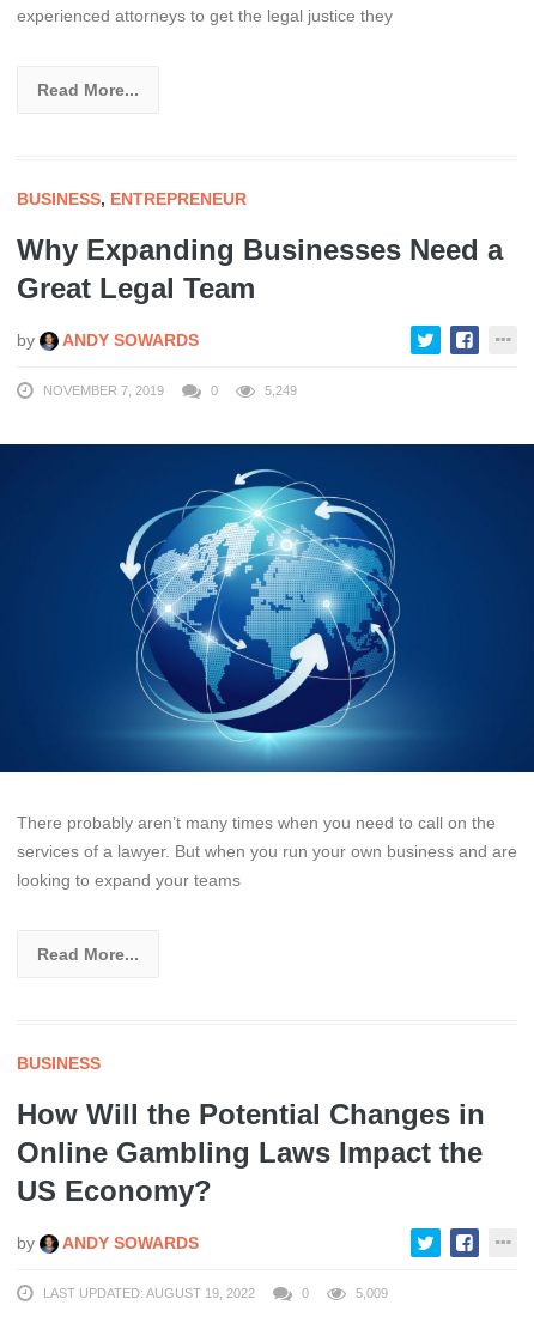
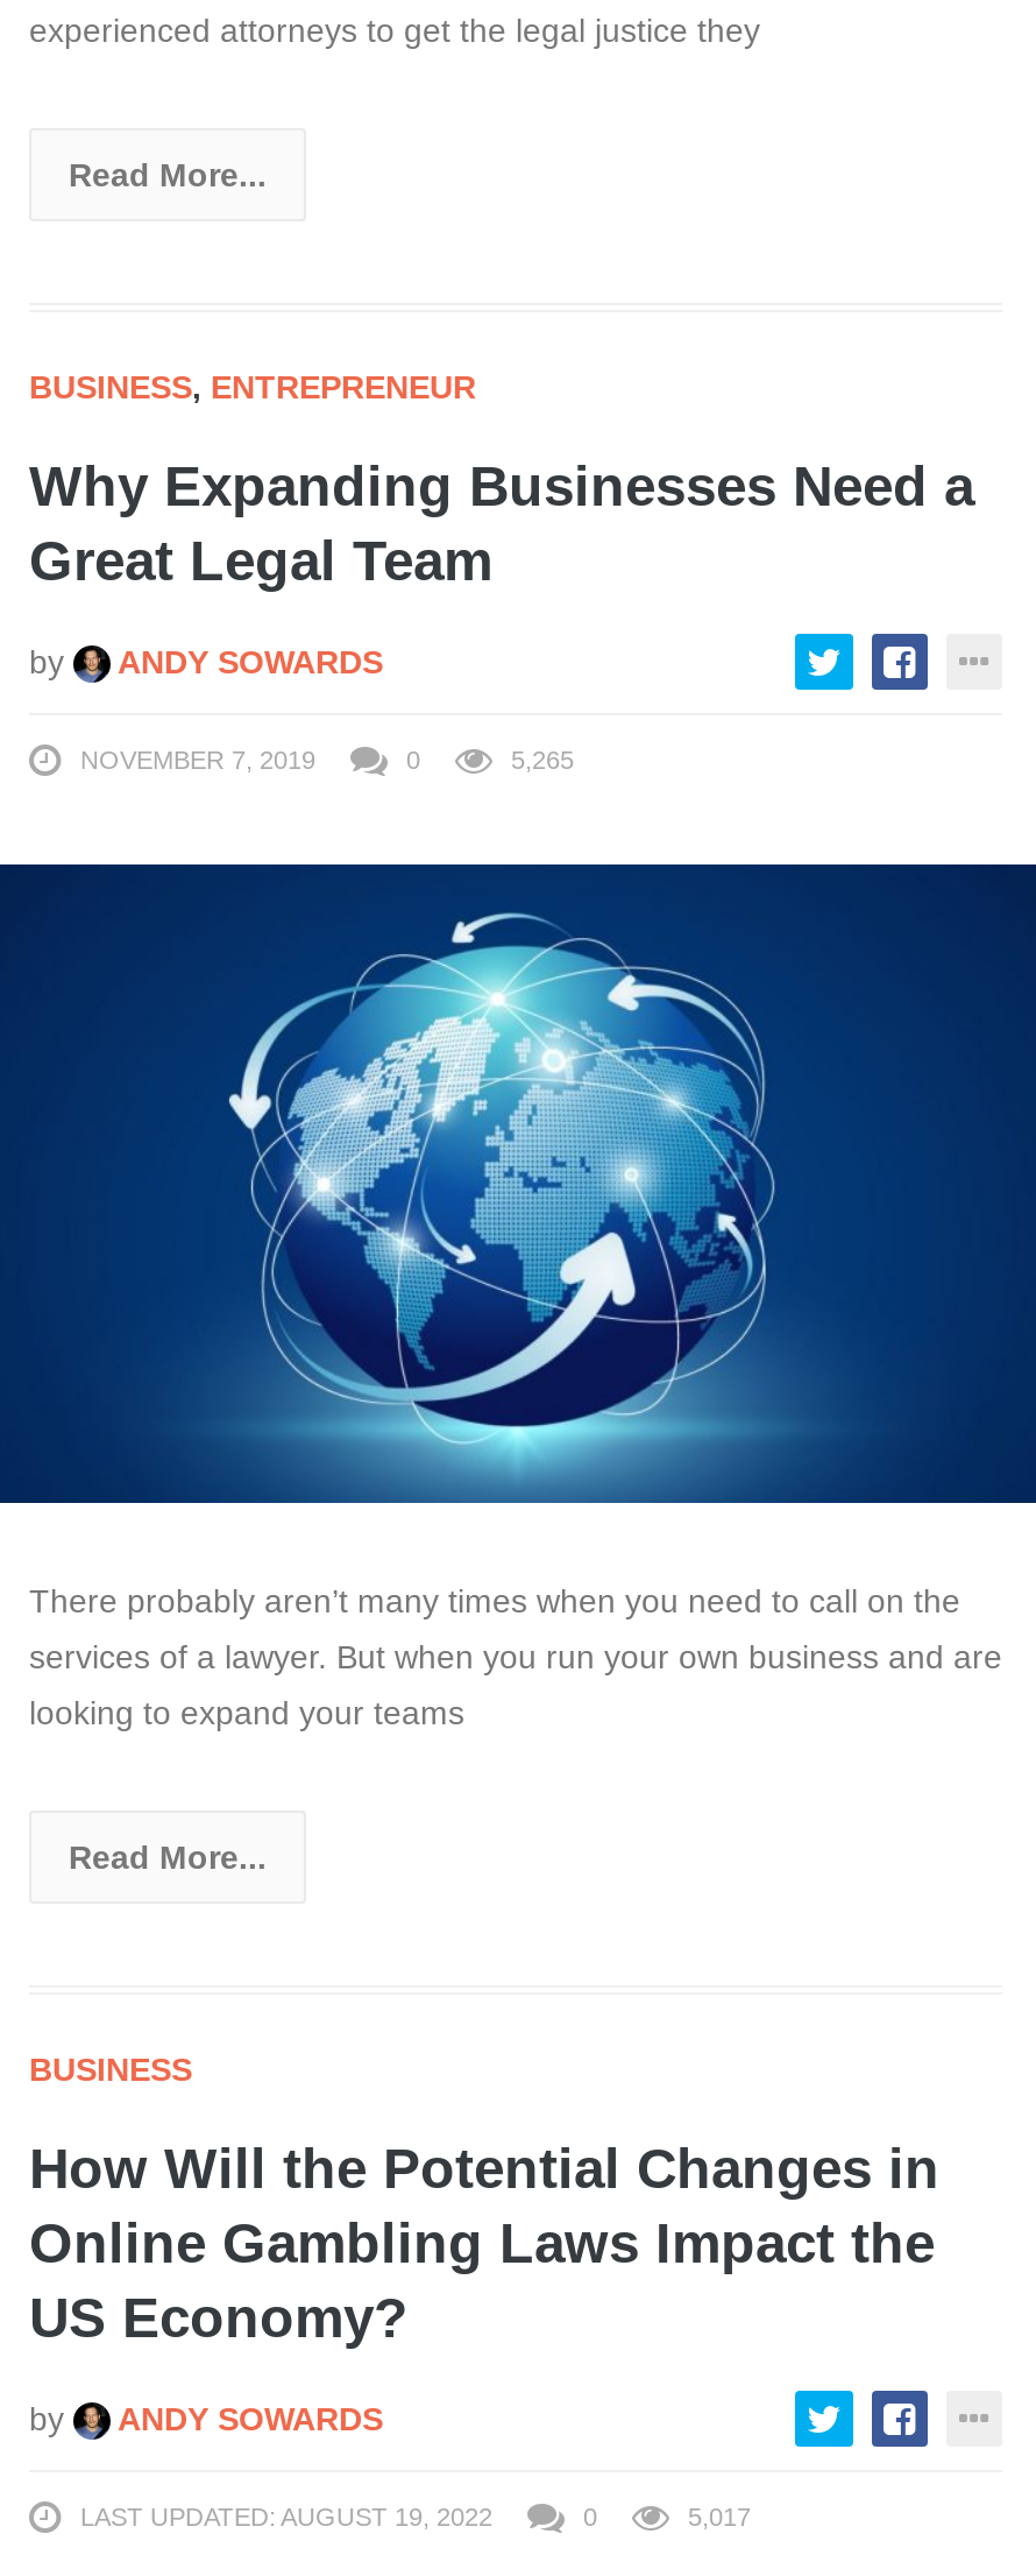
[261,383,297,397] 5,249 -> [504,745,574,773] 5,265
[352,1286,388,1300] 5,009 -> [681,2502,751,2530] 5,017

